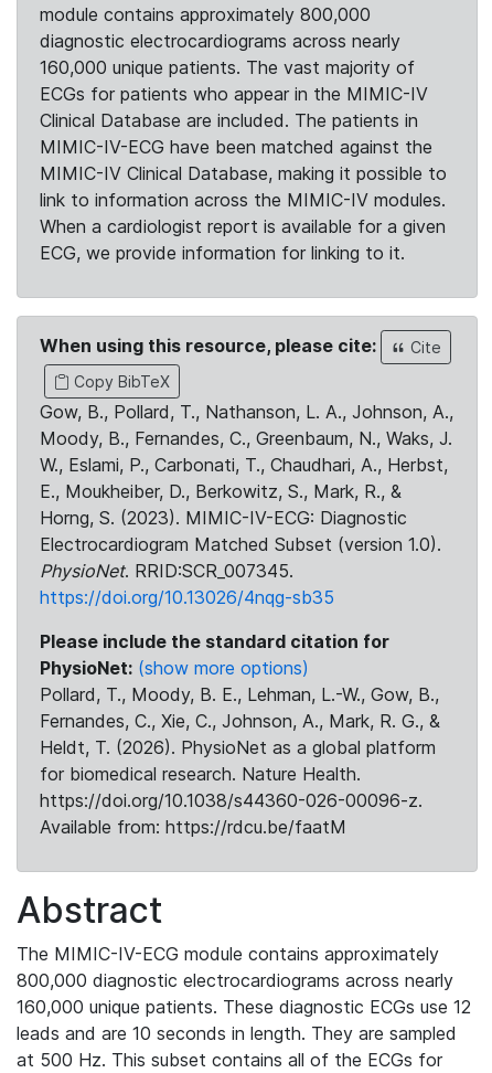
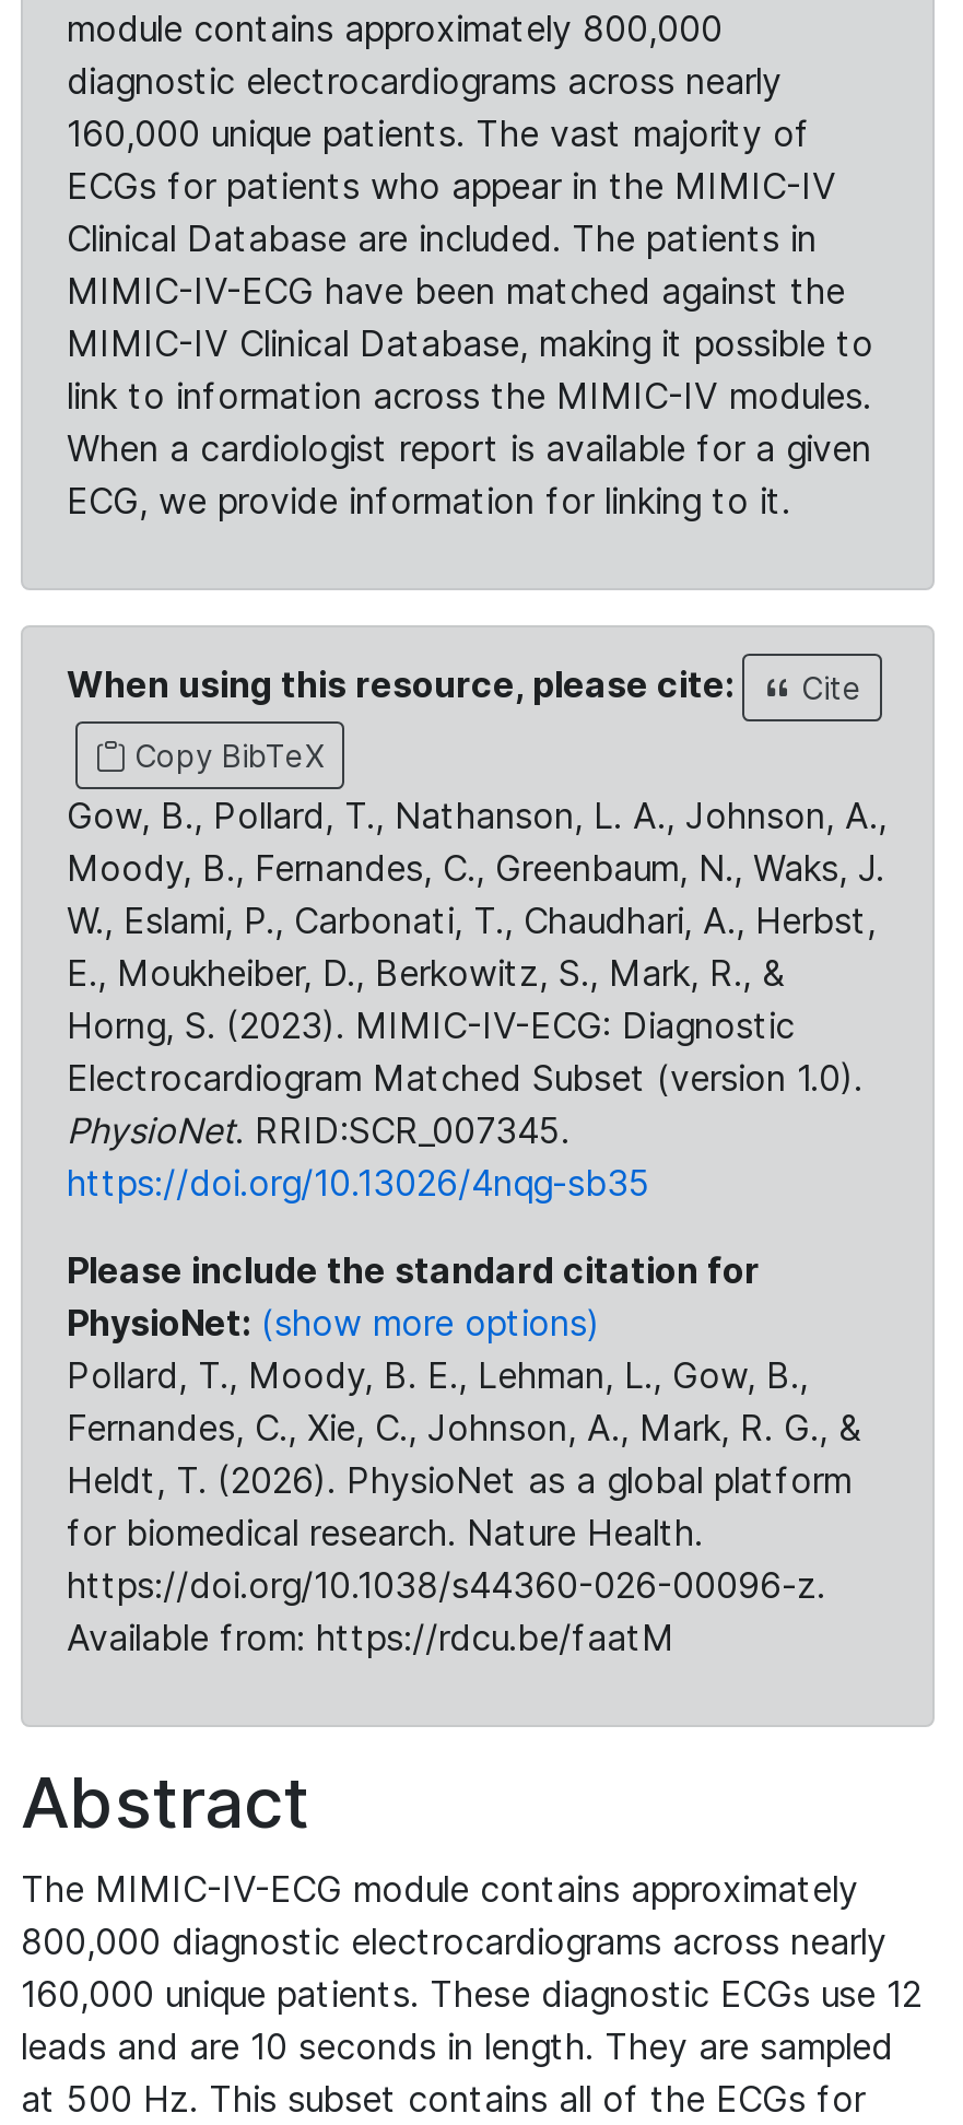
[40,683,439,705] Pollard, T., Moody, B. E., Lehman, L.-W., Gow, B., -> [67,1353,808,1397] Pollard, T., Moody, B. E., Lehman, L., Gow, B.,

